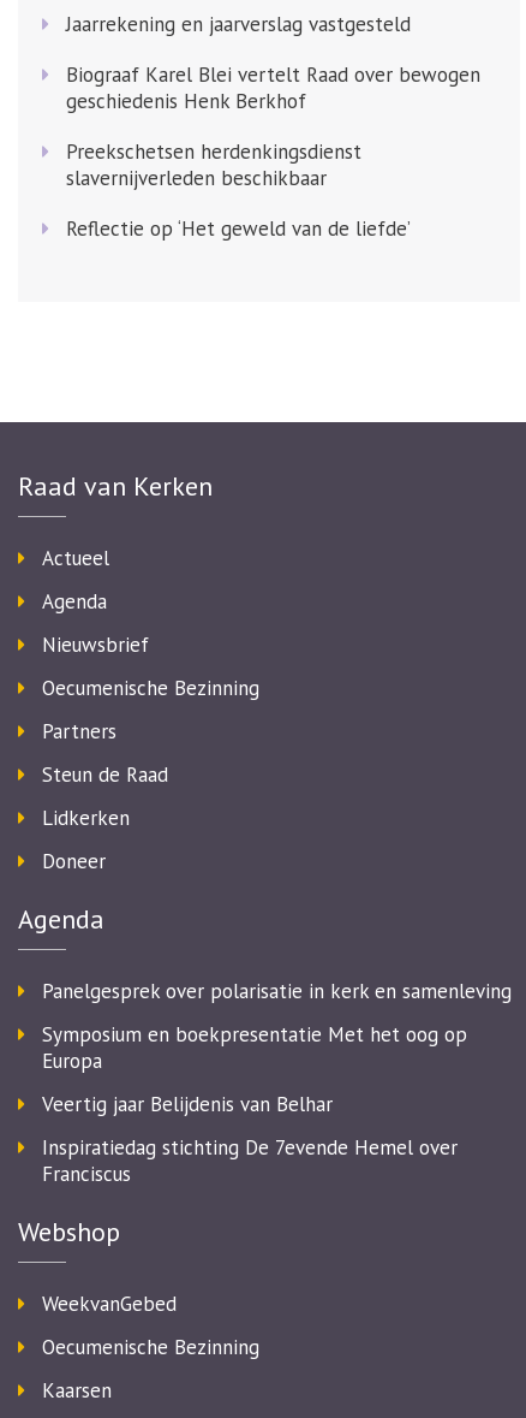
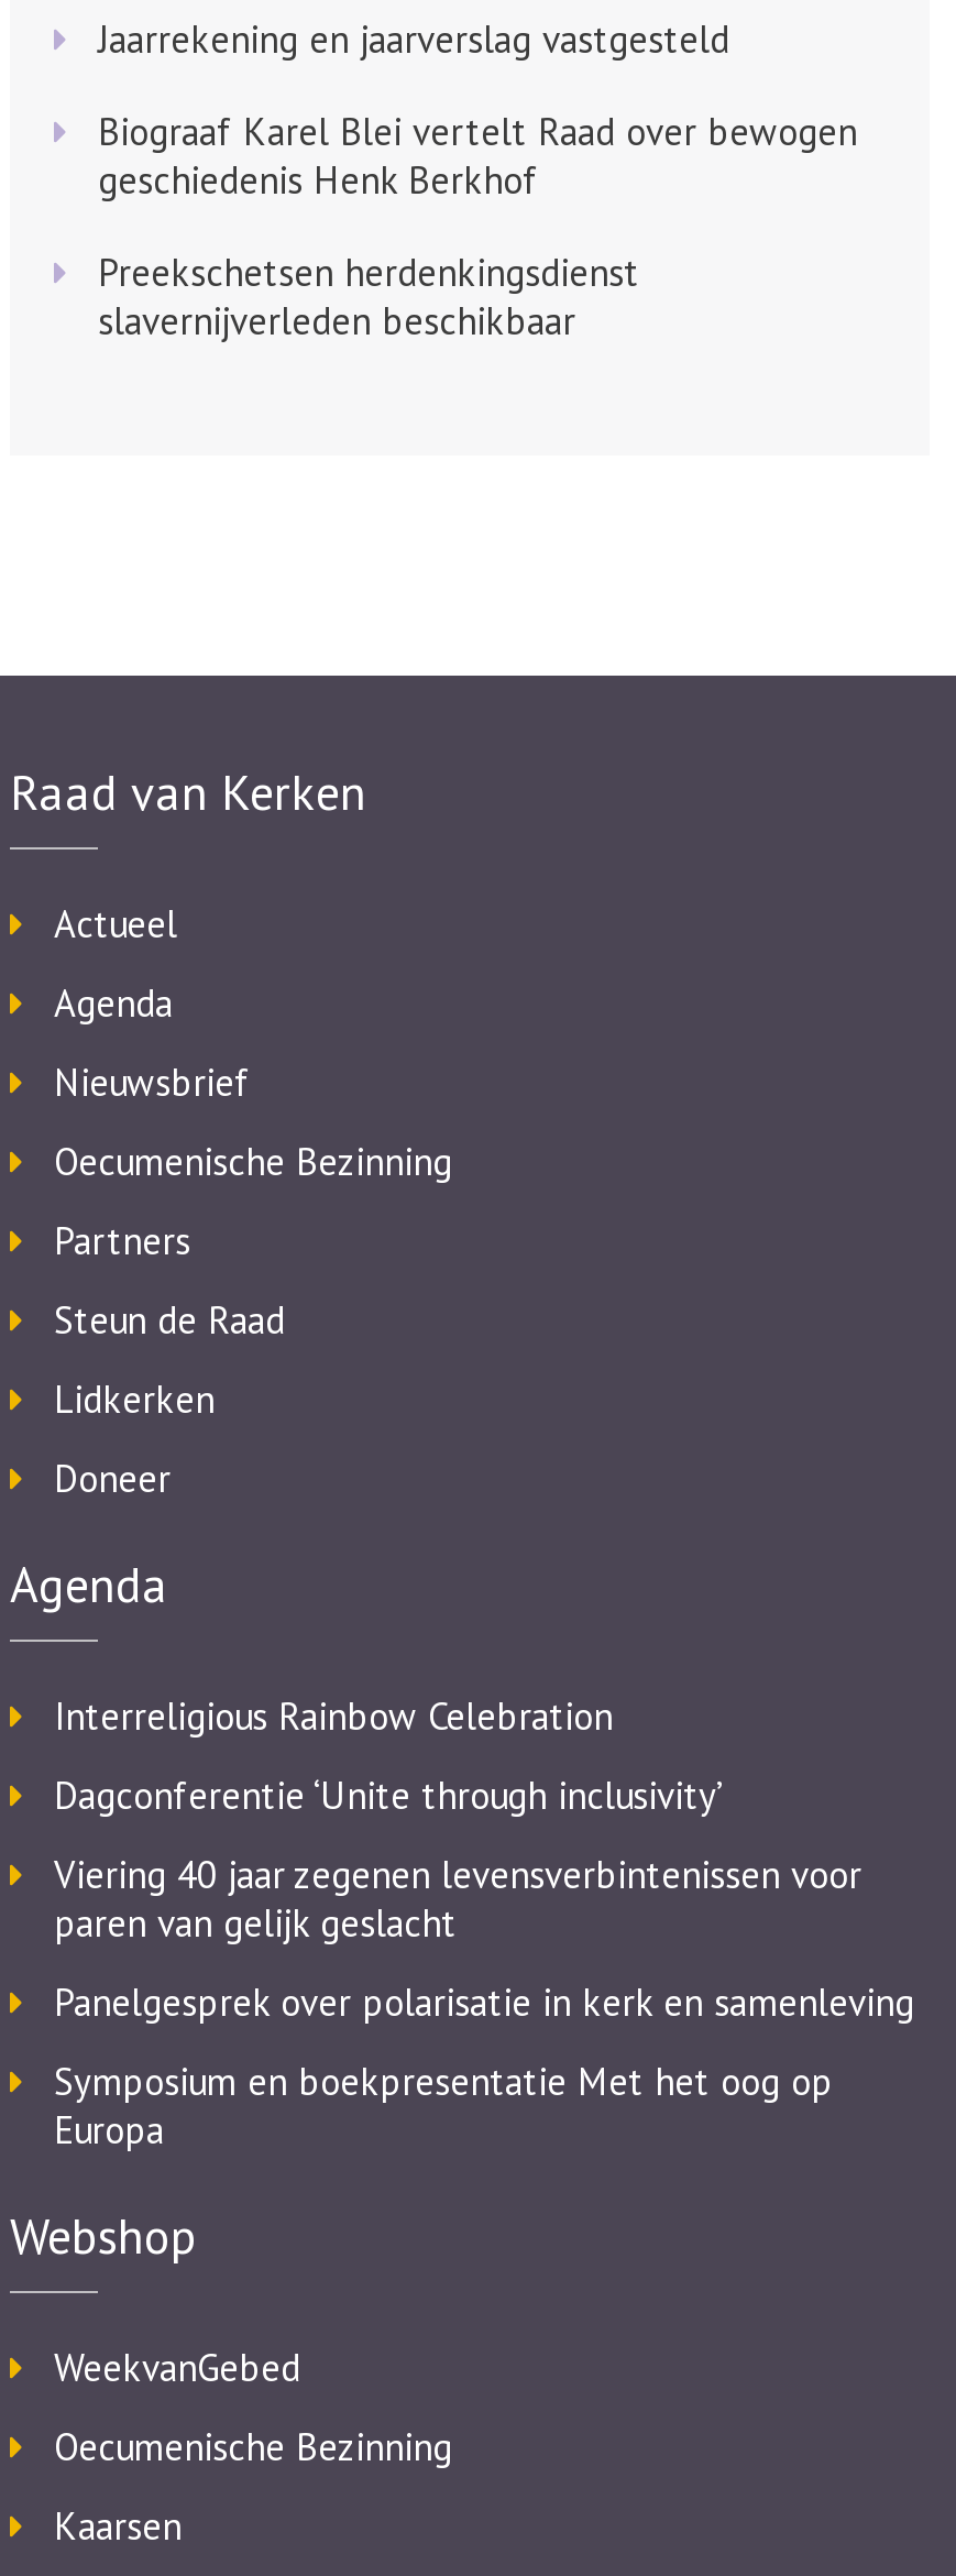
[66,215,411,242] Reflectie op ‘Het geweld van de liefde’ -> none
moved [18,469,259,936] -> [10,761,452,1615]: Raad van Kerken | Actueel | Agenda | ... | Doneer | Agenda
none -> [54,1692,861,1948] Interreligious Rainbow Celebration | Dagconferentie ‘Unite through inclusivity’ | Viering 40 jaar zegenen levensverbintenissen voor | paren van gelijk geslacht
moved [42,978,512,1074] -> [54,1978,914,2155]: Panelgesprek over polarisatie in kerk en samenleving | Symposium en boekpresentatie Met het oog op | Europa
[42,1091,458,1187] Veertig jaar Belijdenis van Belhar | Inspiratiedag stichting De 7evende Hemel over | Franciscus -> none

